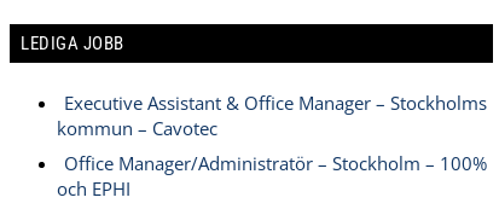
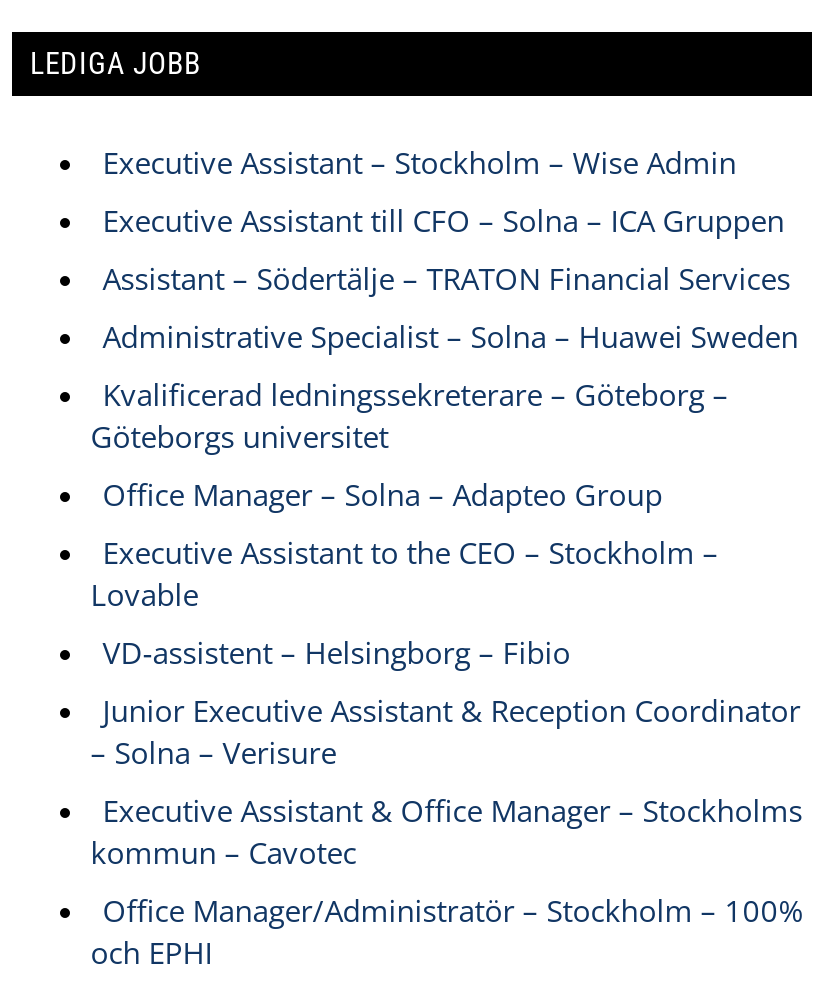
none -> [90,141,800,771] Executive Assistant – Stockholm – Wise Admin | Executive Assistant till CFO – Solna – ICA Gruppen | Assistant – Södertälje – TRATON Financial Services | Administrative Specialist – Solna – Huawei Sweden | Kvalificerad ledningssekreterare – Göteborg – | Göteborgs universitet | Office Manager – Solna – Adapteo Group | Executive Assistant to the CEO – Stockholm – | Lovable | VD‑assistent – Helsingborg – Fibio | Junior Executive Assistant & Reception Coordinator | – Solna – Verisure

